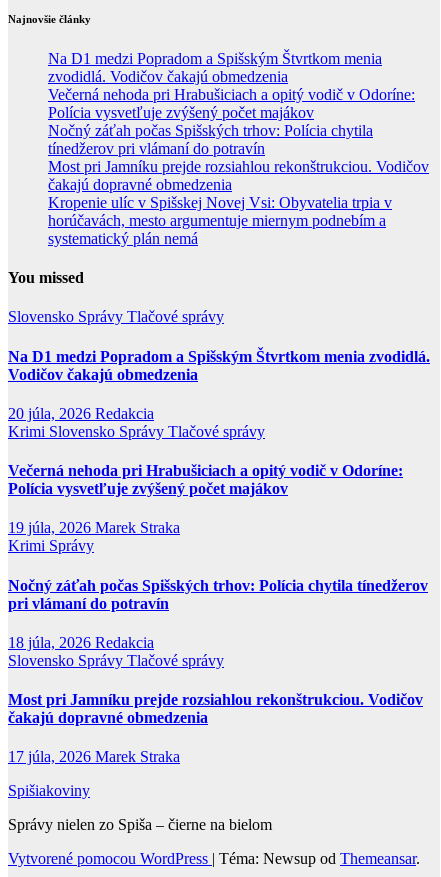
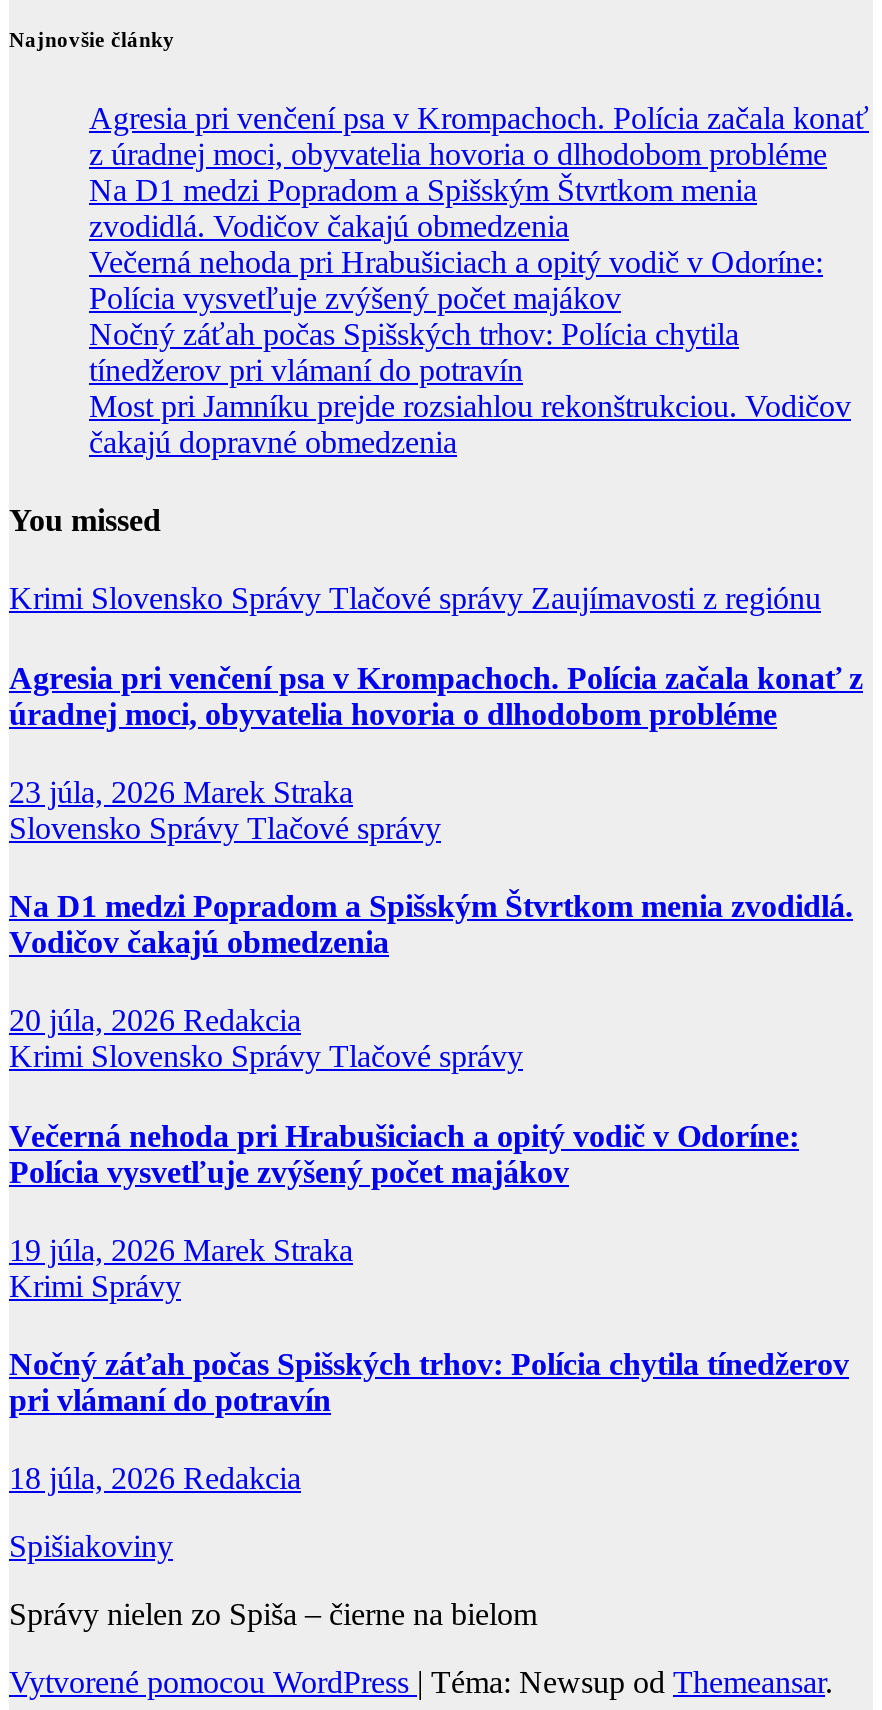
none -> [89,101,869,171] Agresia pri venčení psa v Krompachoch. Polícia začala konať | z úradnej moci, obyvatelia hovoria o dlhodobom probléme
moved [48,50,429,193] -> [89,173,851,459]: Na D1 medzi Popradom a Spišským Štvrtkom menia | zvodidlá. Vodičov čakajú obmedzenia | Večerná nehoda pri Hrabušiciach a opitý vodič v Odoríne: | Polícia vysvetľuje zvýšený počet majákov | Nočný záťah počas Spišských trhov: Polícia chytila | tínedžerov pri vlámaní do potravín | Most pri Jamníku prejde rozsiahlou rekonštrukciou. Vodičov | čakajú dopravné obmedzenia
[48,194,392,247] Kropenie ulíc v Spišskej Novej Vsi: Obyvatelia trpia v | horúčavách, mesto argumentuje miernym podnebím a | systematický plán nemá -> none
none -> [9,582,863,809] Krimi Slovensko Správy Tlačové správy Zaujímavosti z regiónu | Agresia pri venčení psa v Krompachoch. Polícia začala konať z | úradnej moci, obyvatelia hovoria o dlhodobom probléme | 23 júla, 2026 Marek Straka
moved [8,308,430,651] -> [9,811,853,1496]: Slovensko Správy Tlačové správy | Na D1 medzi Popradom a Spišským Štvrtkom menia zvodidlá. | Vodičov čakajú obmedzenia | ... | pri vlámaní do potravín | 18 júla, 2026 Redakcia
[8,652,423,765] Slovensko Správy Tlačové správy | Most pri Jamníku prejde rozsiahlou rekonštrukciou. Vodičov | čakajú dopravné obmedzenia | 17 júla, 2026 Marek Straka -> none

